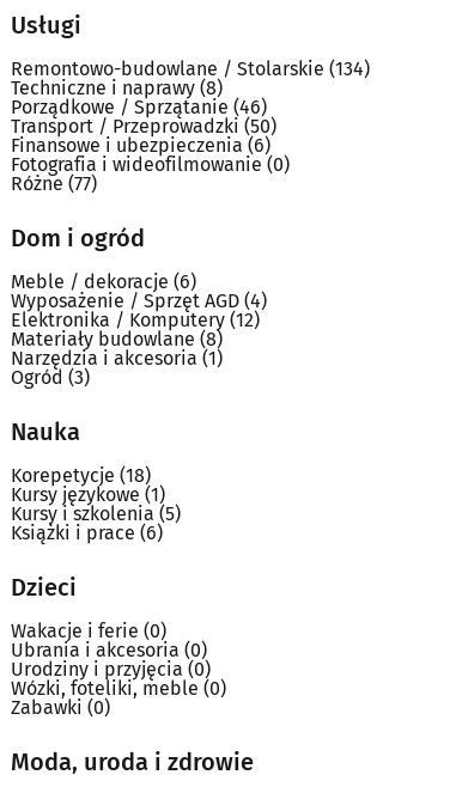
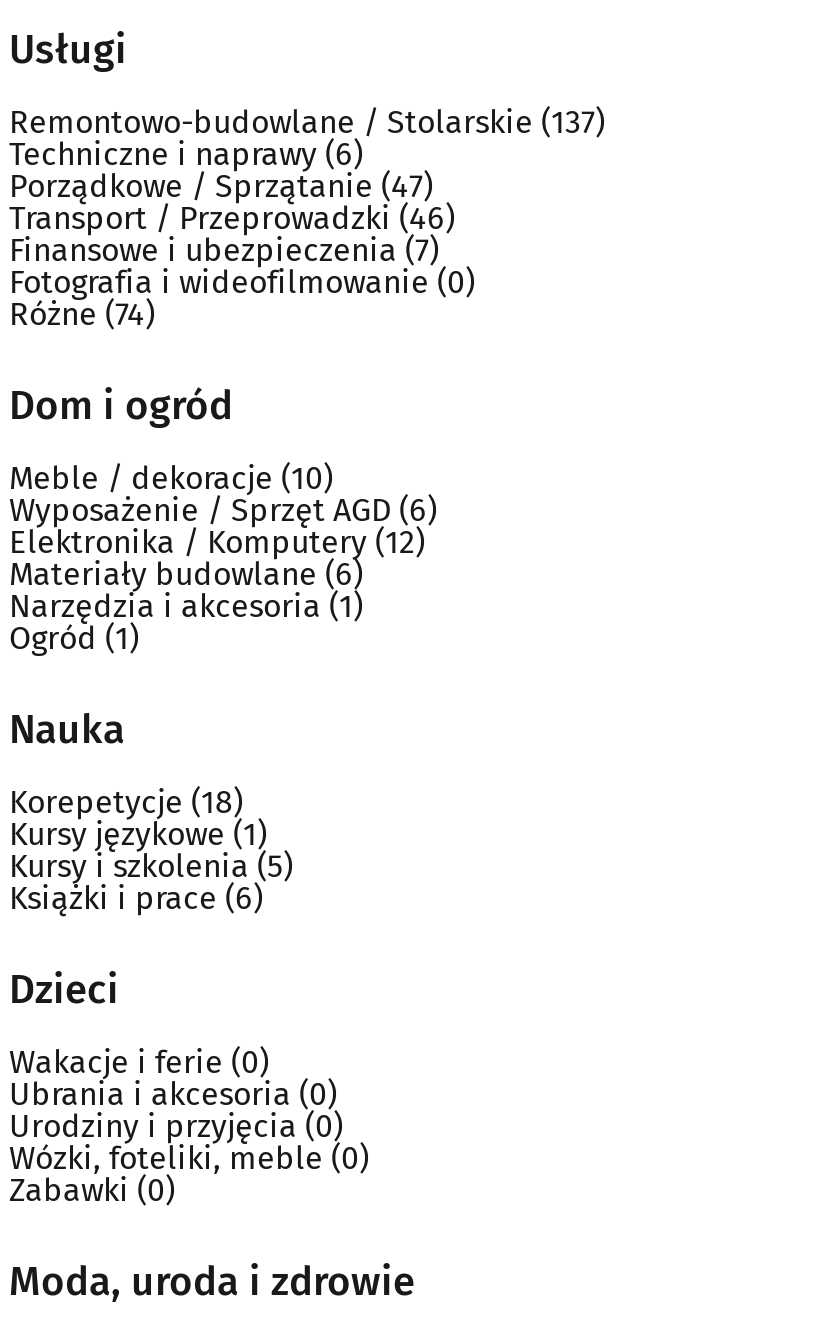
[11,57,370,80] Remontowo-budowlane / Stolarskie (134) -> [9,102,605,140] Remontowo-budowlane / Stolarskie (137)
[11,76,223,99] Techniczne i naprawy(8) -> [9,134,363,172] Techniczne i naprawy(6)
[11,95,267,118] Porządkowe / Sprzątanie (46) -> [9,166,433,204] Porządkowe / Sprzątanie (47)
[11,114,276,137] Transport / Przeprowadzki (50) -> [9,198,455,236] Transport / Przeprowadzki (46)
[11,134,271,156] Finansowe i ubezpieczenia (6) -> [9,230,439,268] Finansowe i ubezpieczenia (7)
[11,172,97,195] Różne(77) -> [9,294,155,332] Różne(74)
[11,270,196,293] Meble / dekoracje (6) -> [9,458,333,496] Meble / dekoracje (10)
[11,289,267,312] Wyposażenie / Sprzęt AGD (4) -> [9,490,437,528] Wyposażenie / Sprzęt AGD (6)
[11,327,223,350] Materiały budowlane(8) -> [9,554,363,592] Materiały budowlane(6)
[11,366,90,388] Ogród(3) -> [9,618,139,656] Ogród(1)

